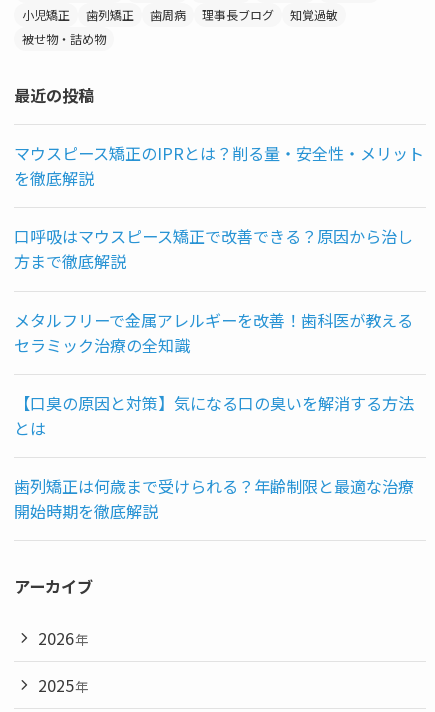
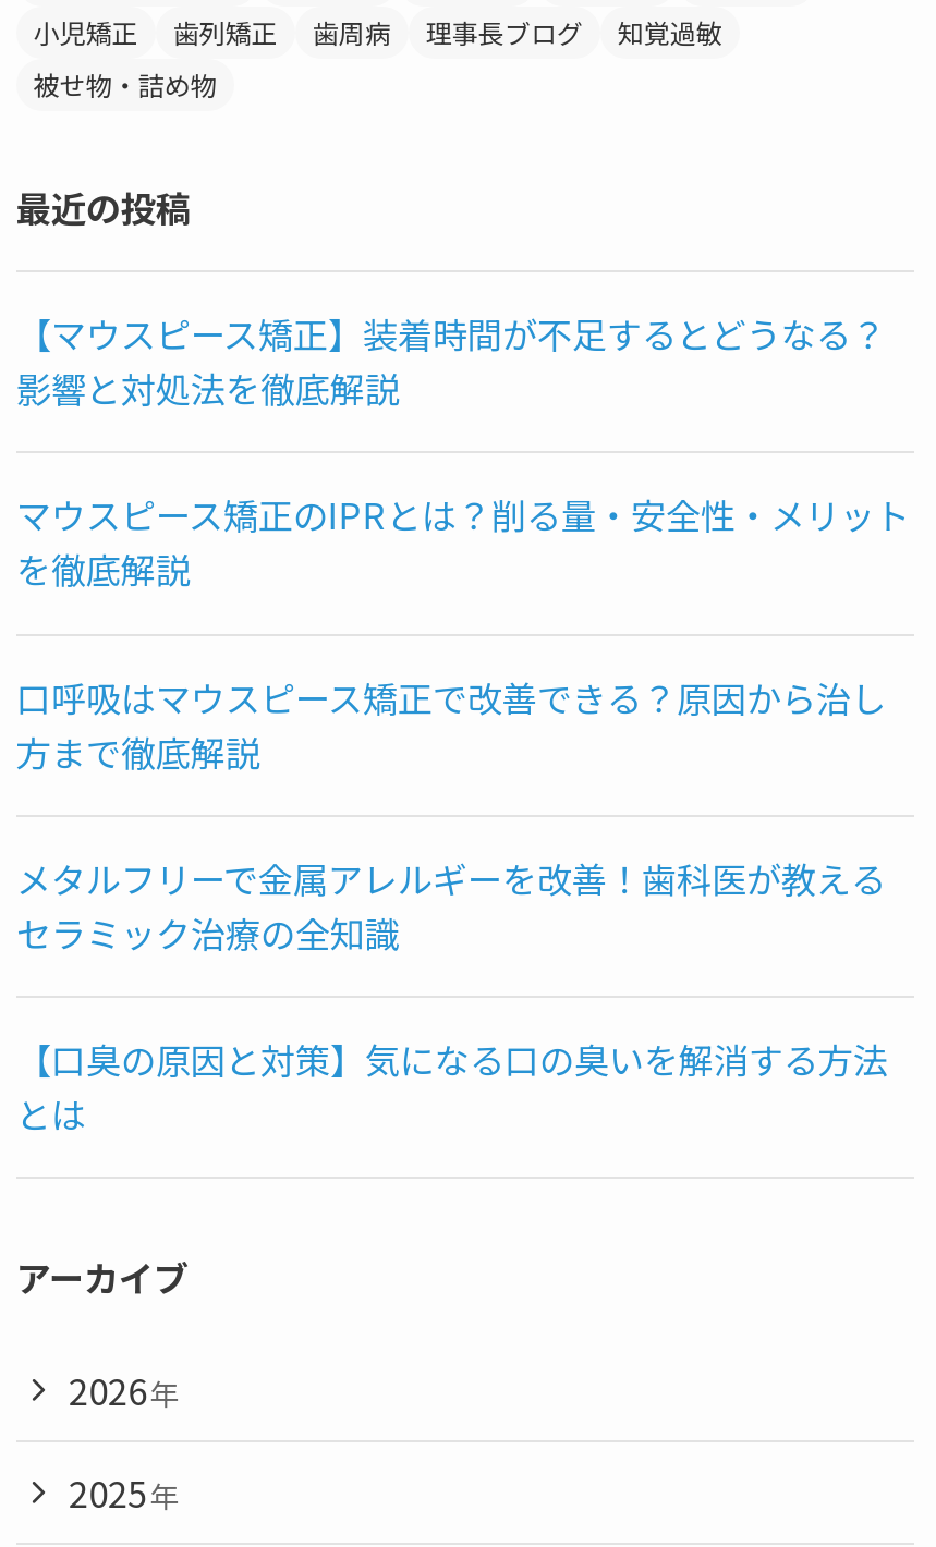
none -> [16,308,886,414] 【マウスピース矯正】装着時間が不足するとどうなる？ | 影響と対処法を徹底解説
moved [14,141,424,440] -> [16,489,910,1140]: マウスピース矯正のIPRとは？削る量・安全性・メリット | を徹底解説 | 口呼吸はマウスピース矯正で改善できる？原因から治し | 方まで徹底解説 | メタルフリーで金属アレルギーを改善！歯科医が教える | セラミック治療の全知識 | 【口臭の原因と対策】気になる口の臭いを解消する方法 | とは
[14,474,414,523] 歯列矯正は何歳まで受けられる？年齢制限と最適な治療 | 開始時期を徹底解説 -> none

